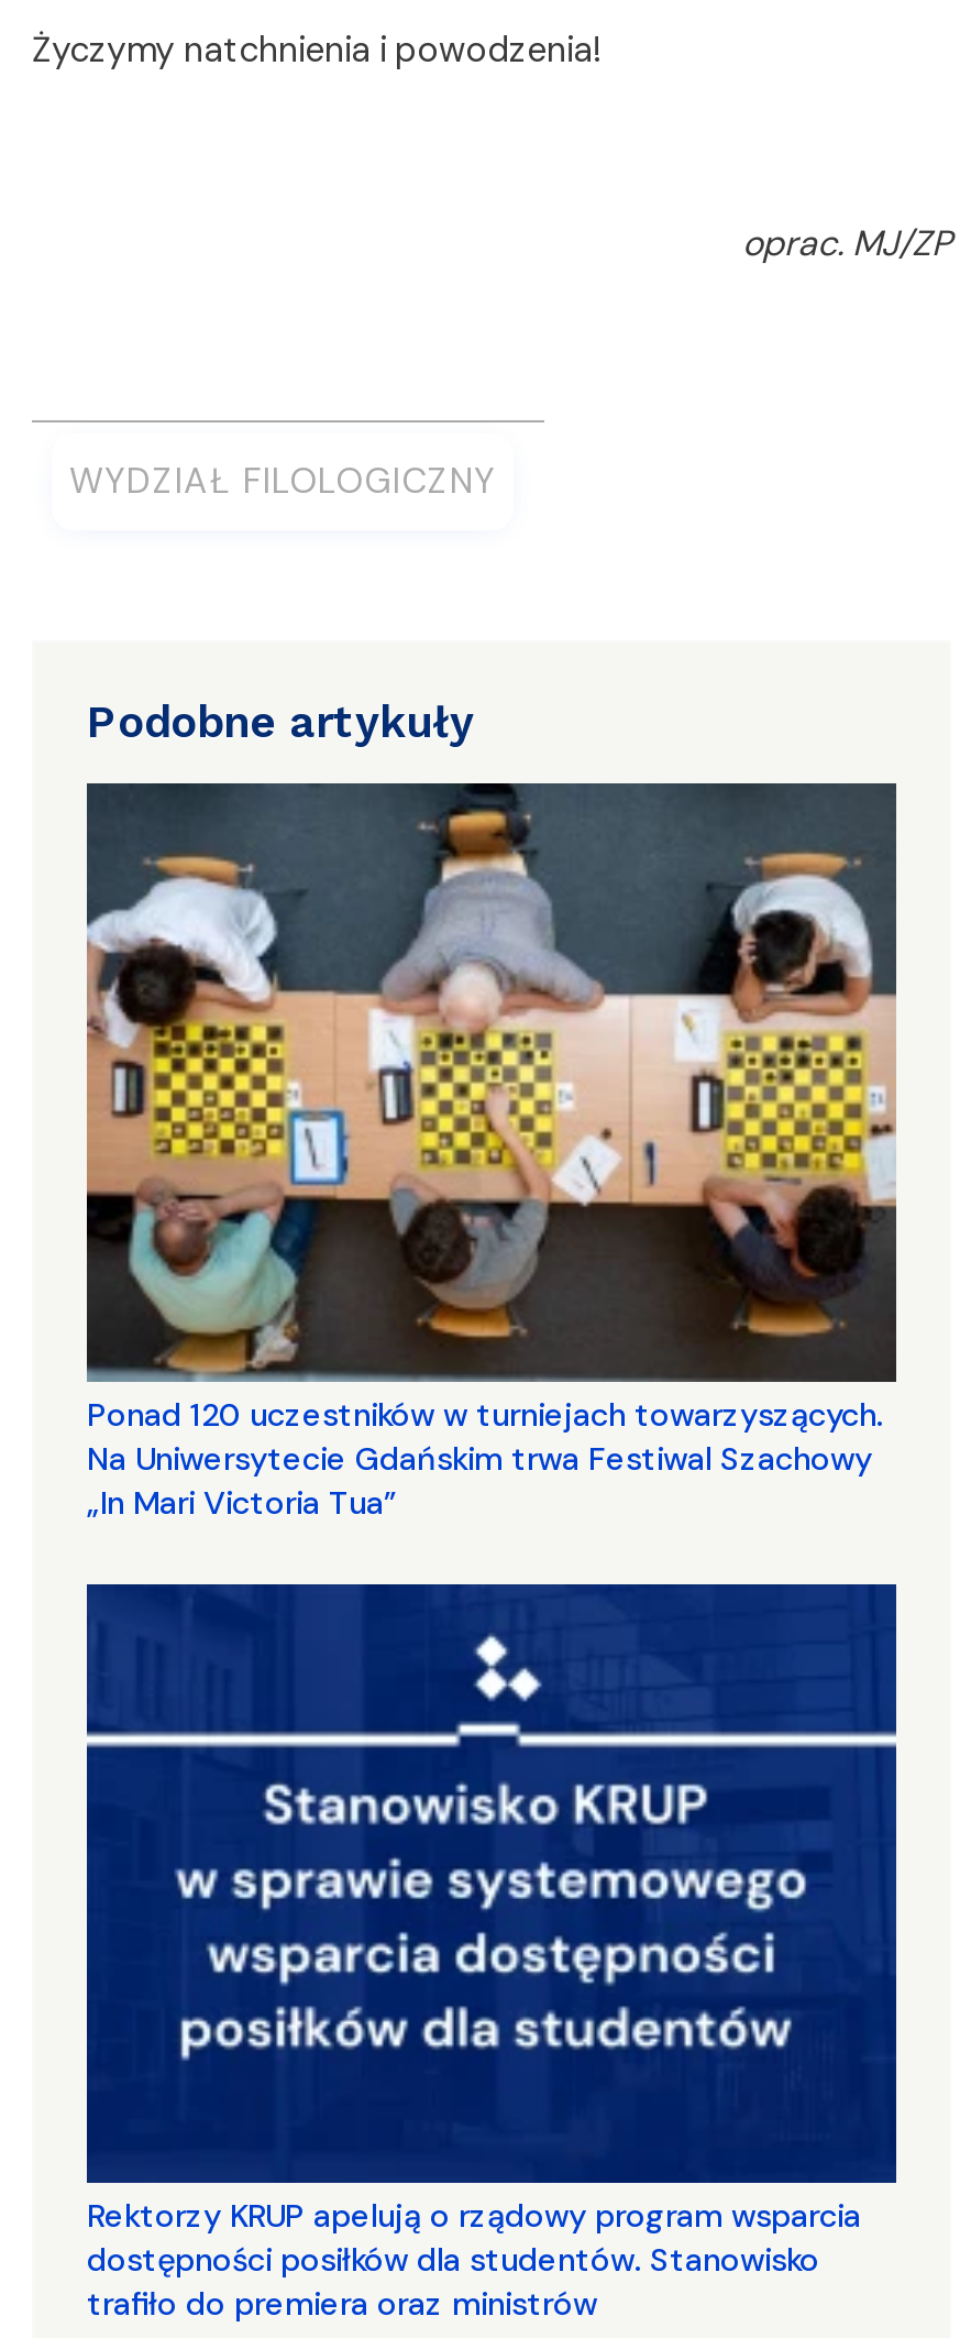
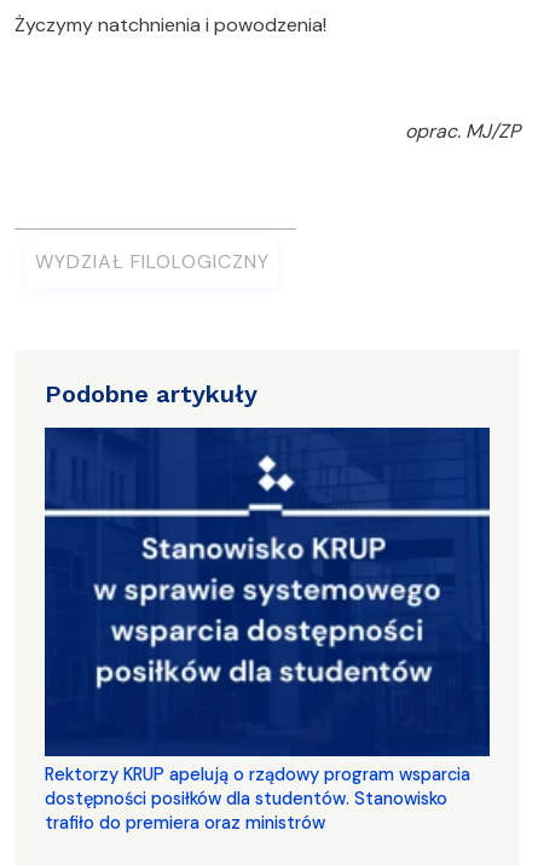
[85,781,898,1525] [image] | Ponad 120 uczestników w turniejach towarzyszących. | Na Uniwersytecie Gdańskim trwa Festiwal Szachowy | „In Mari Victoria Tua” -> none

